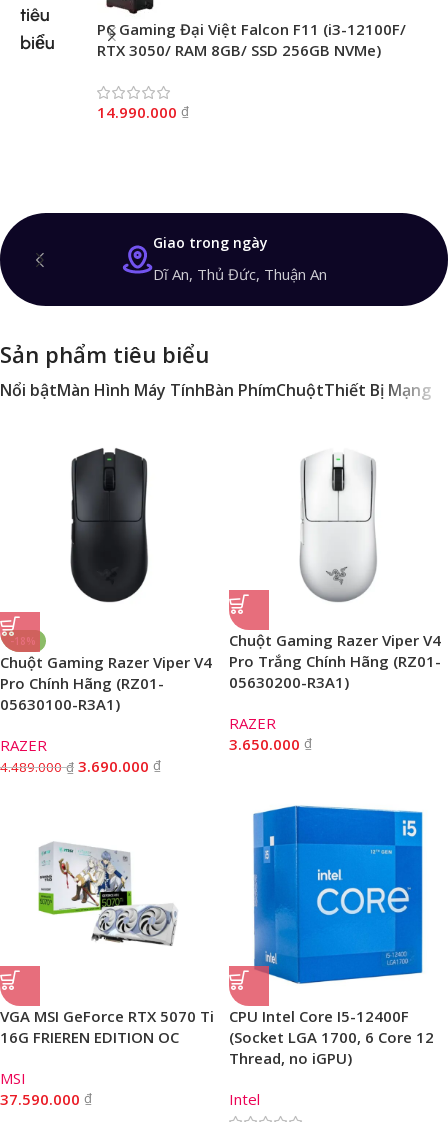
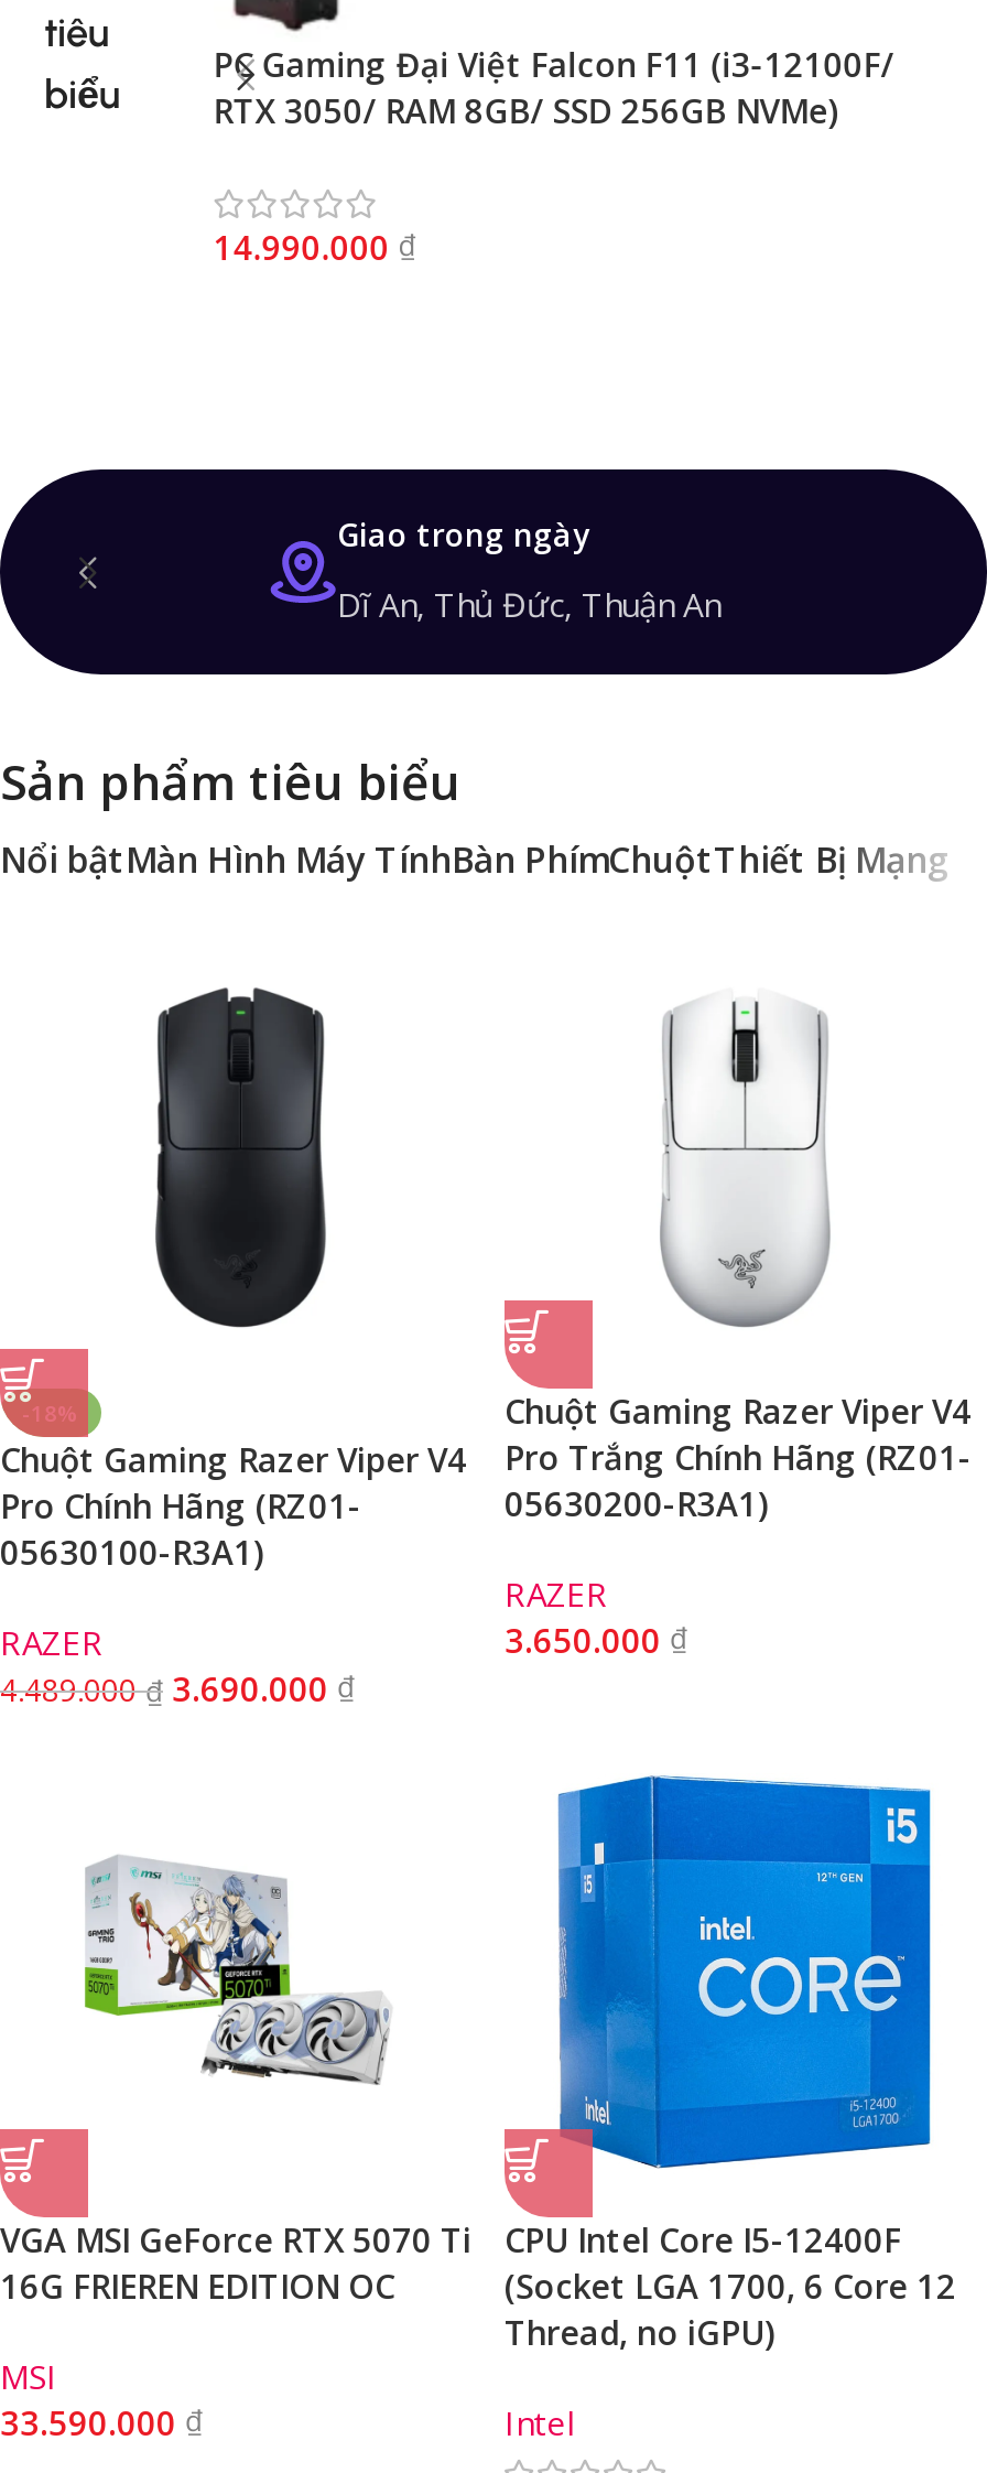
[0,1089,92,1109] 37.590.000 ₫ -> [0,2400,203,2445] 33.590.000 ₫

